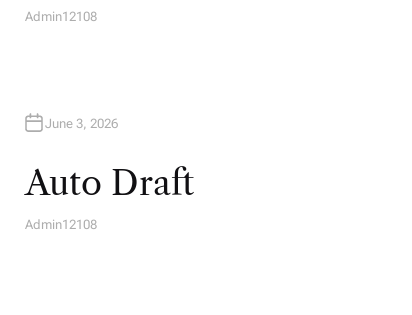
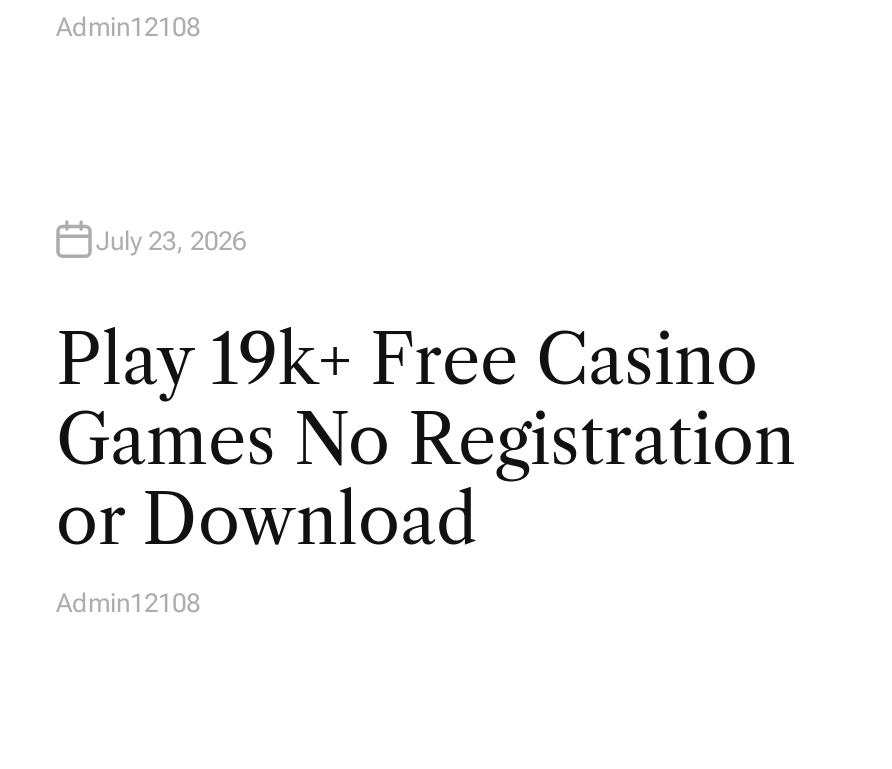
[45,115,118,130] June 3, 2026 -> [96,225,246,255] July 23, 2026
[25,162,194,204] Auto Draft -> [56,318,796,562] Play 19k+ Free Casino | Games No Registration | or Download

